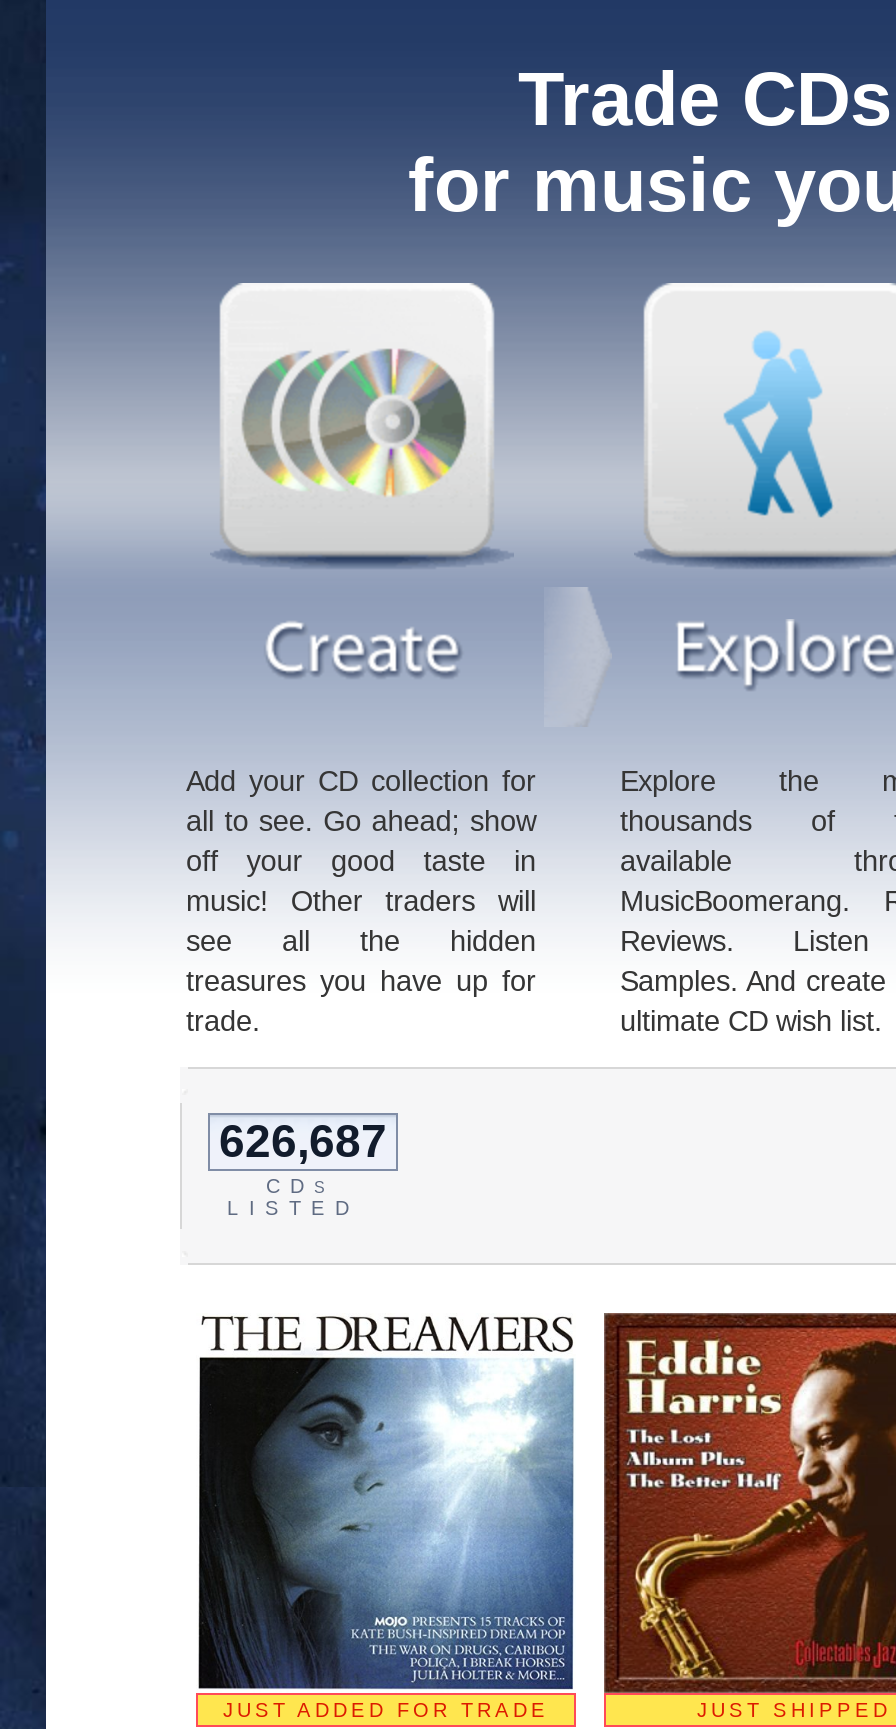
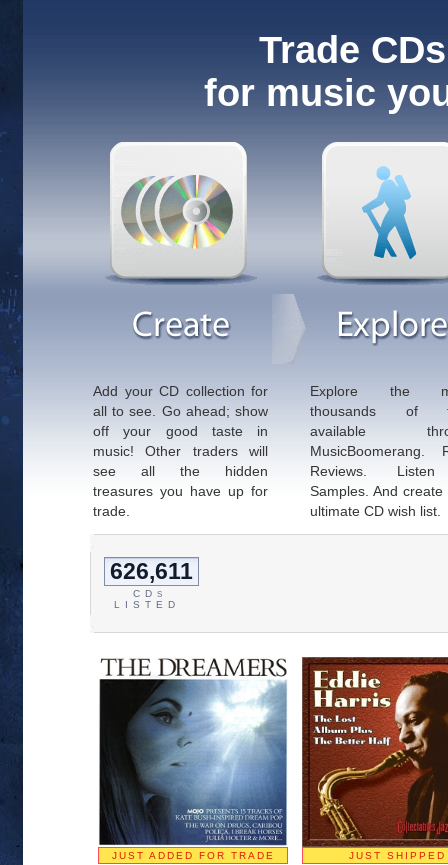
[219,1115,387,1167] 626,687 -> [110,558,193,584] 626,611

